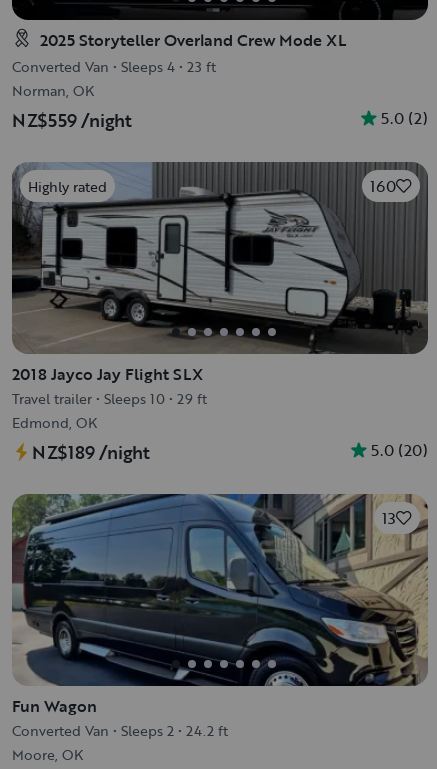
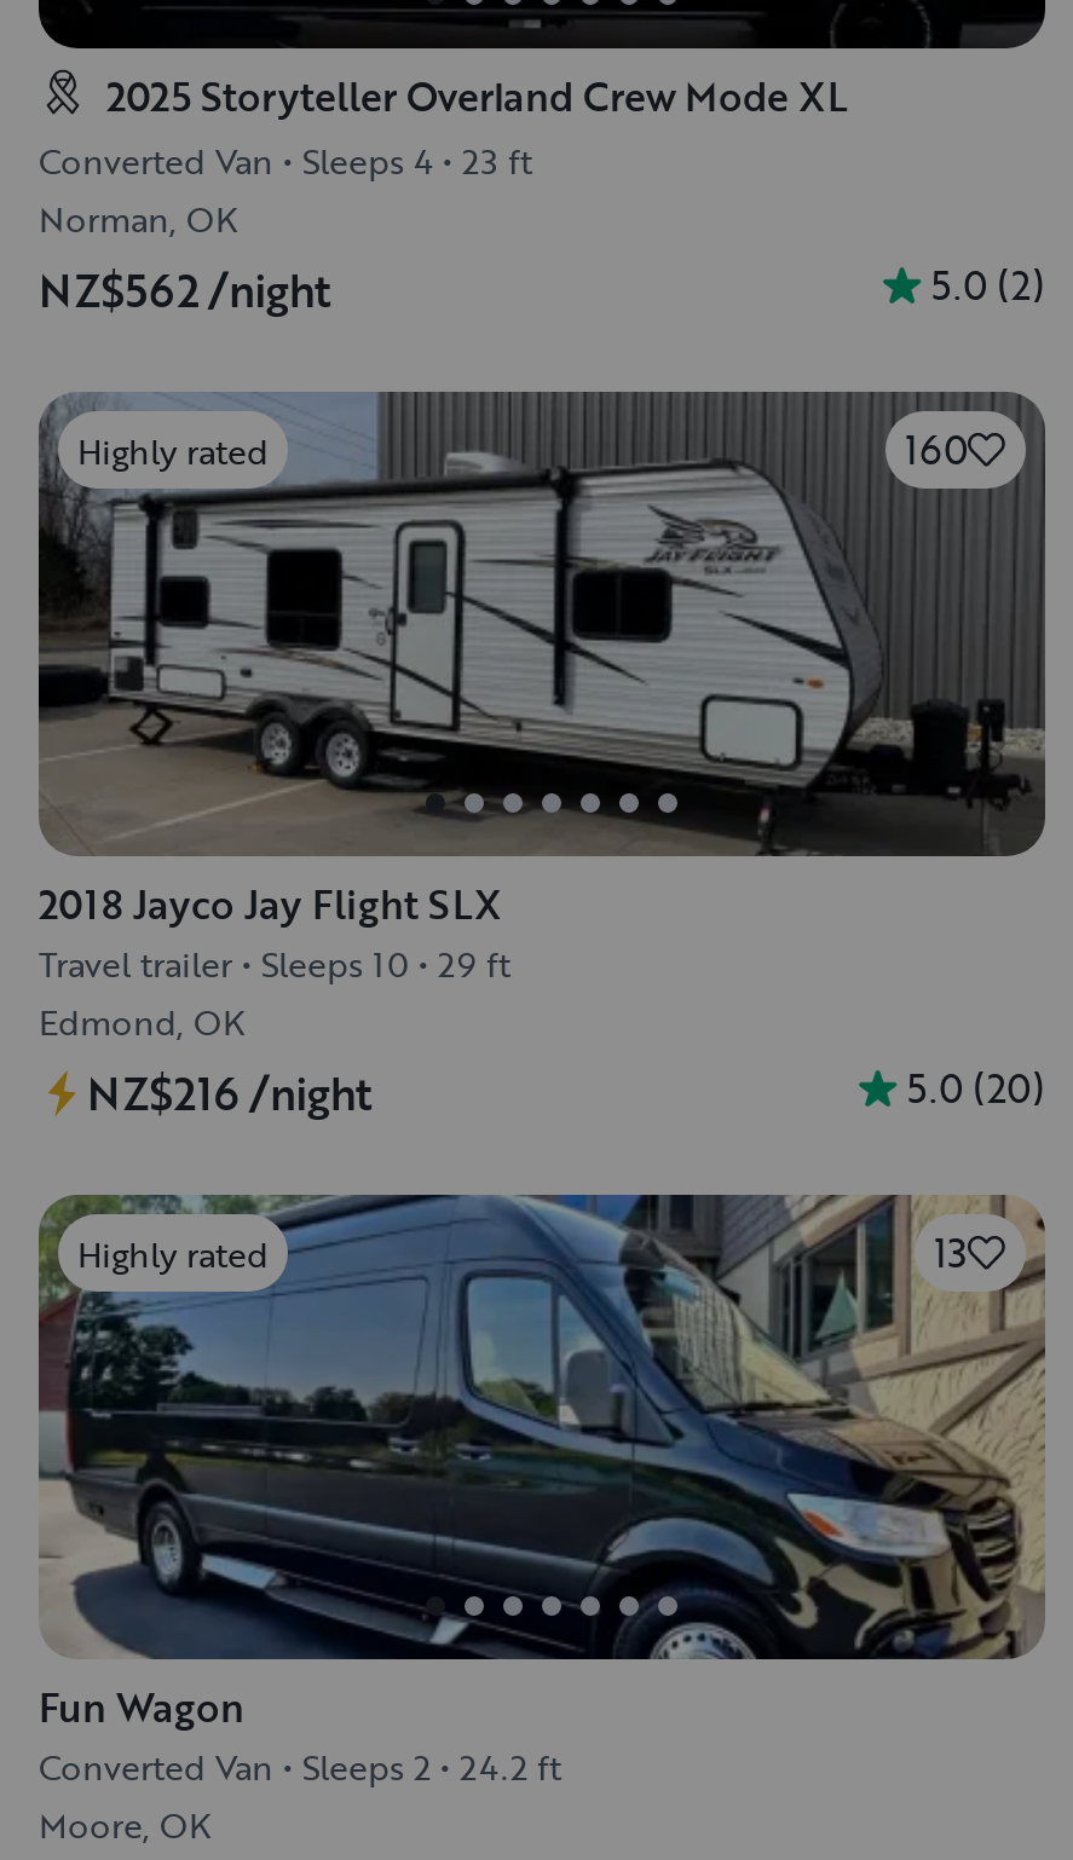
[12,107,132,133] NZ$559 /night -> [39,259,331,322] NZ$562 /night
[32,439,150,465] NZ$189 /night -> [87,1062,372,1125] NZ$216 /night
none -> [77,1228,269,1278] Highly rated

